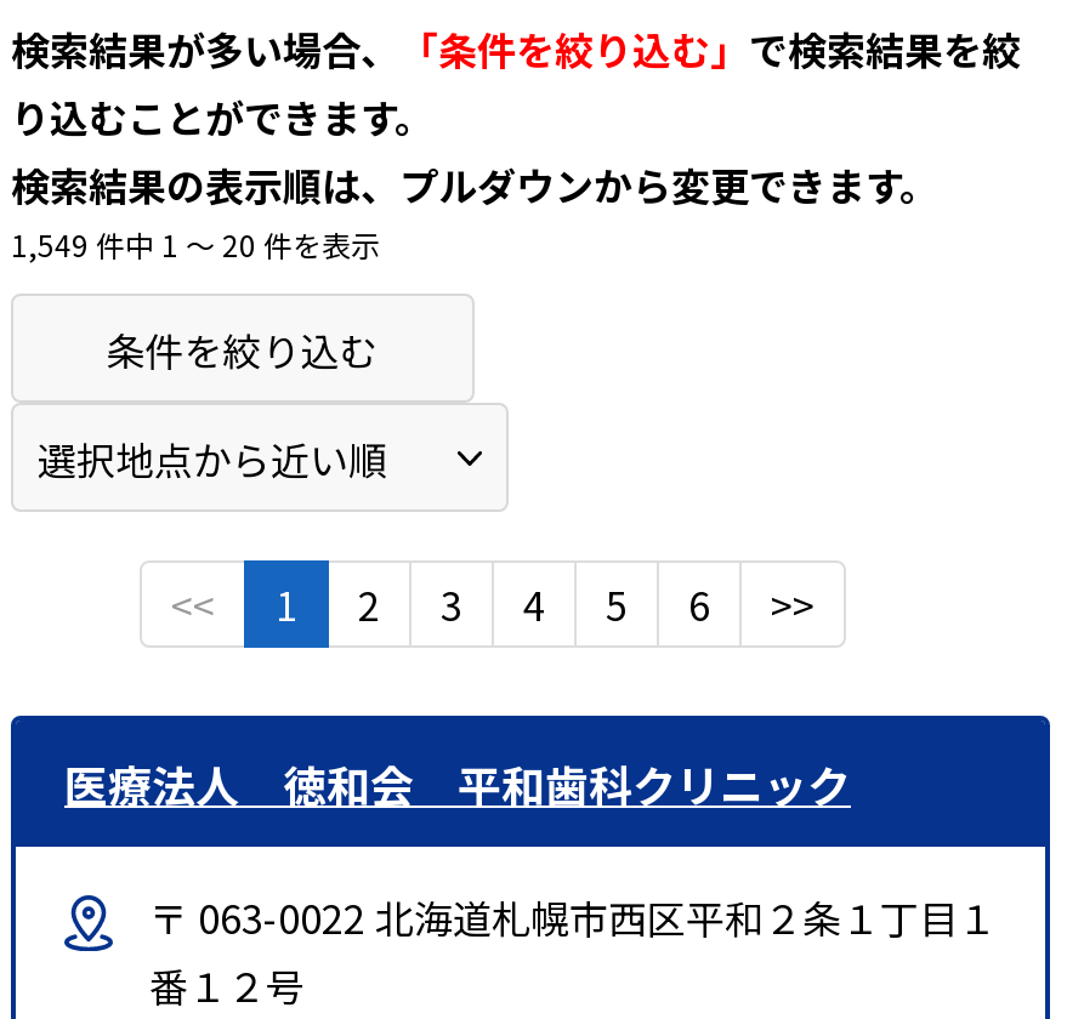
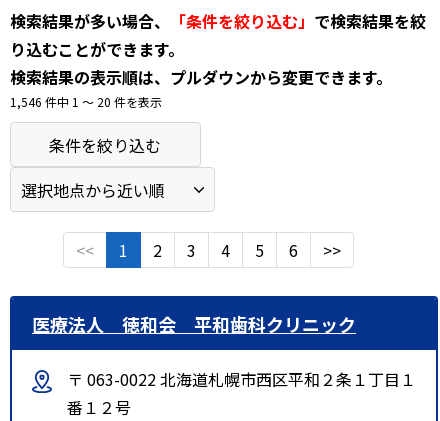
[11,222,380,264] 1,549 件中 1 〜 20 件を表示 -> [10,93,162,110] 1,546 件中 1 〜 20 件を表示

